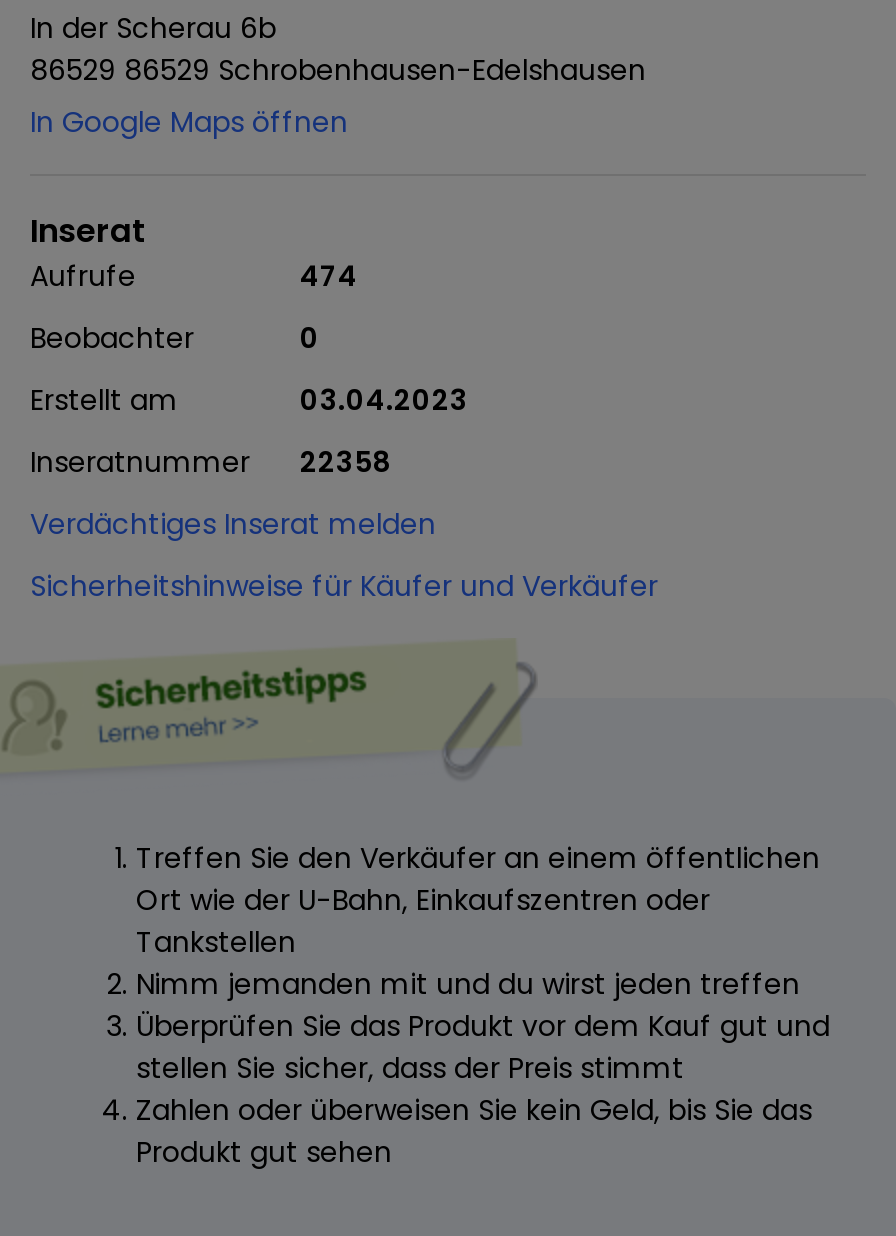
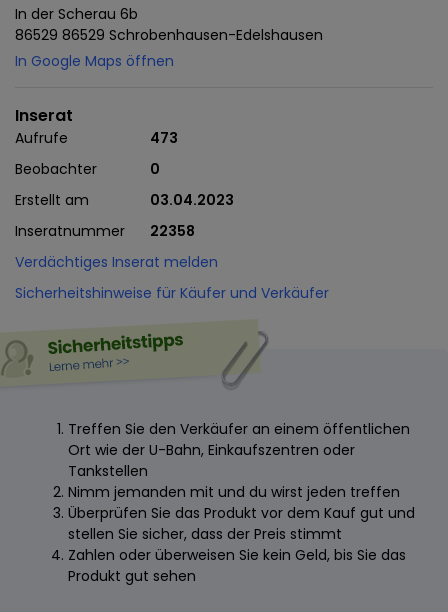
[300,256,358,296] 474 -> [150,128,178,148] 473

